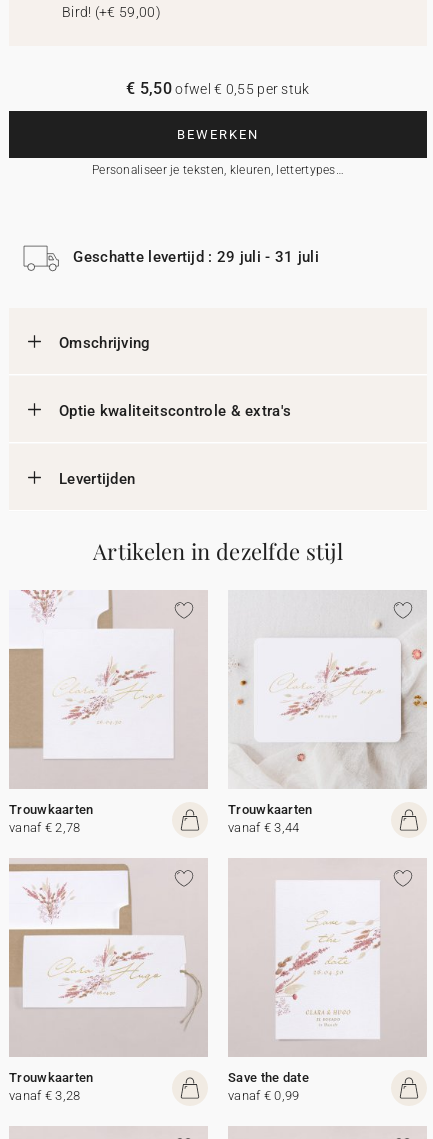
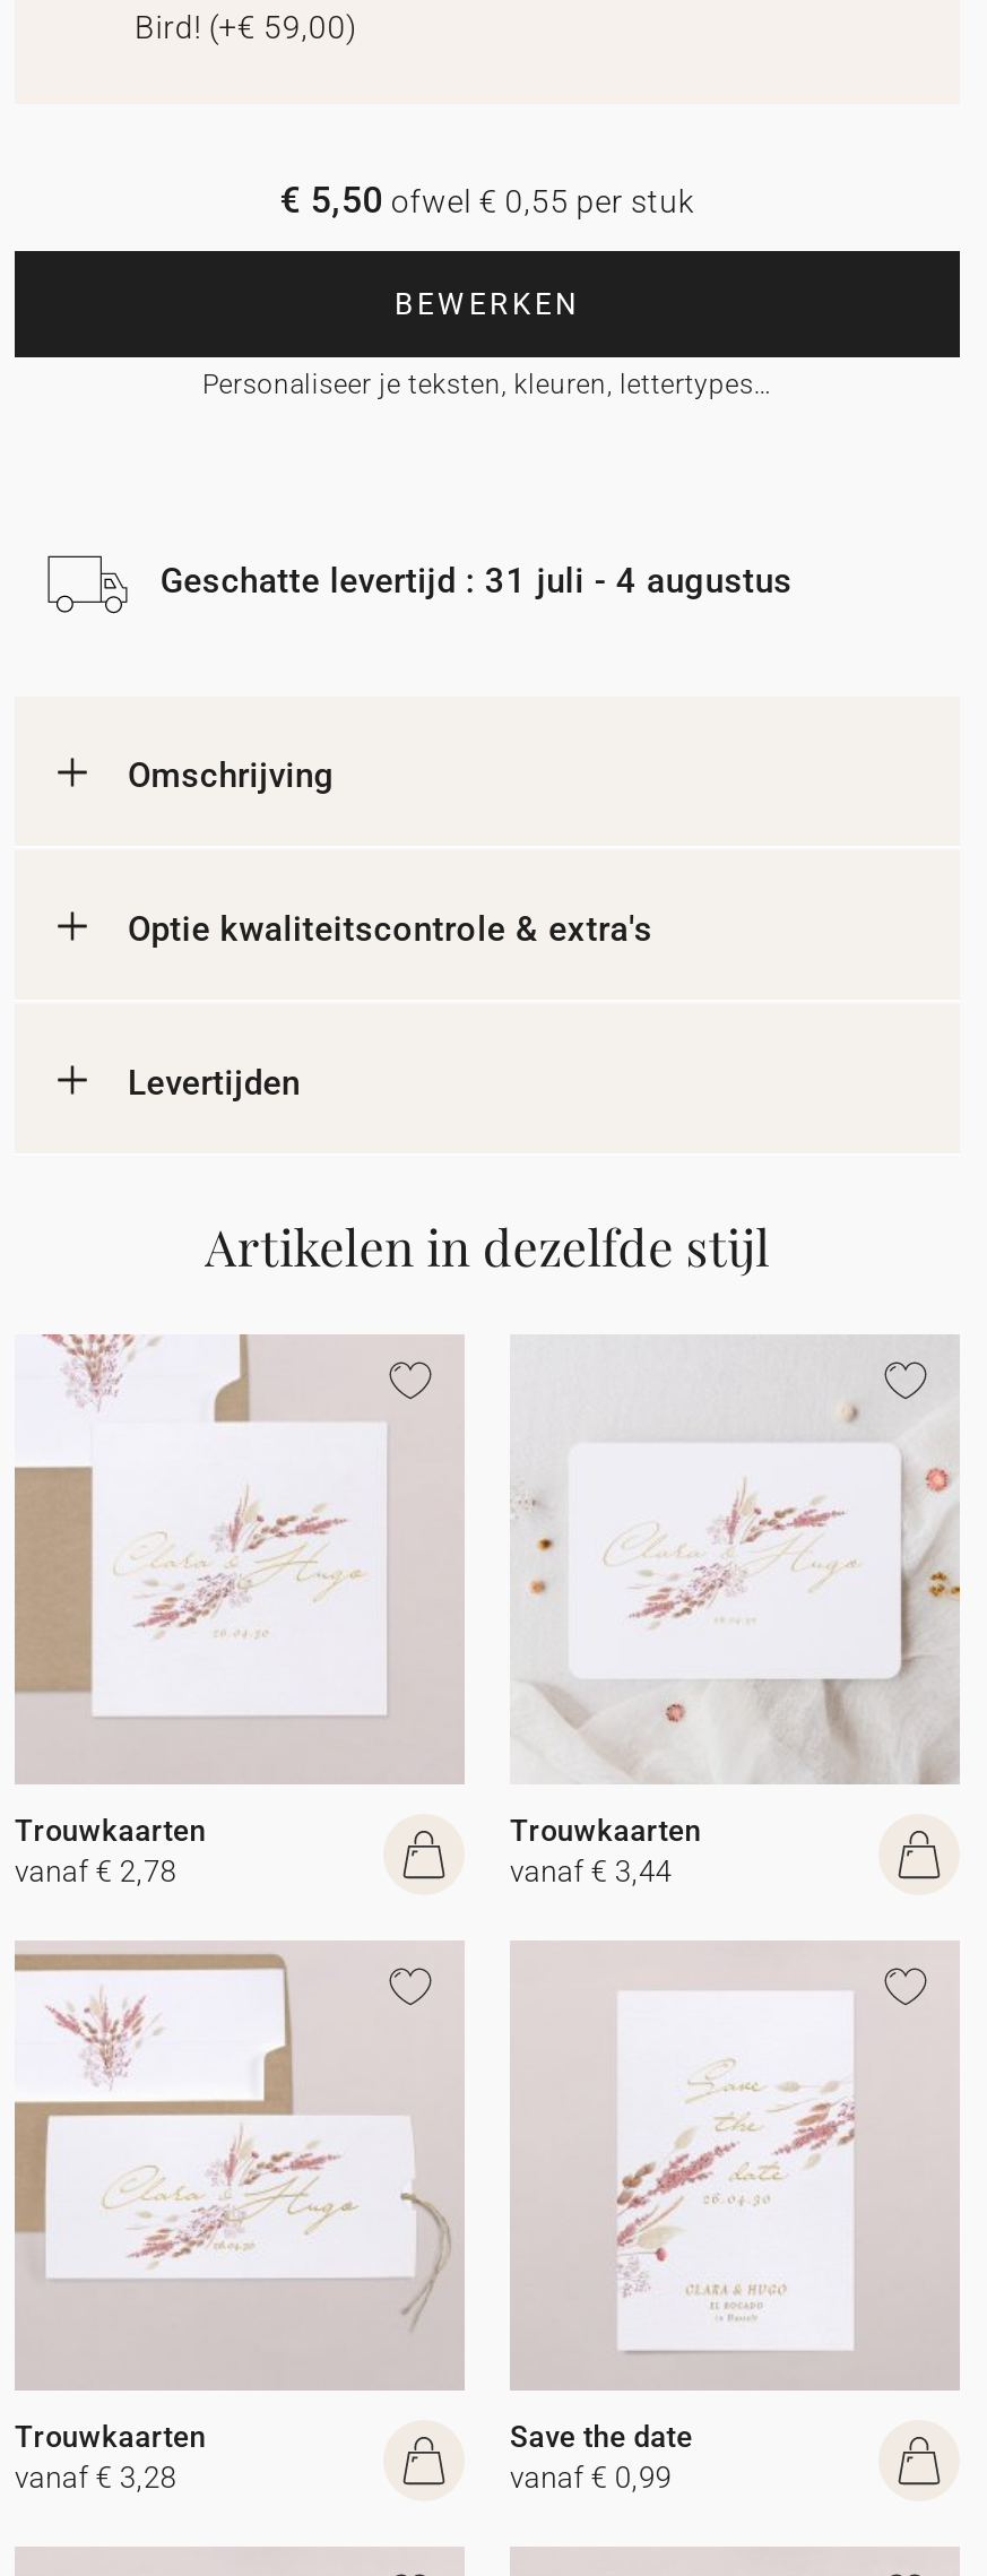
[73,248,319,266] Geschatte levertijd : 29 juli - 31 juli -> [160,561,792,602] Geschatte levertijd : 31 juli - 4 augustus

